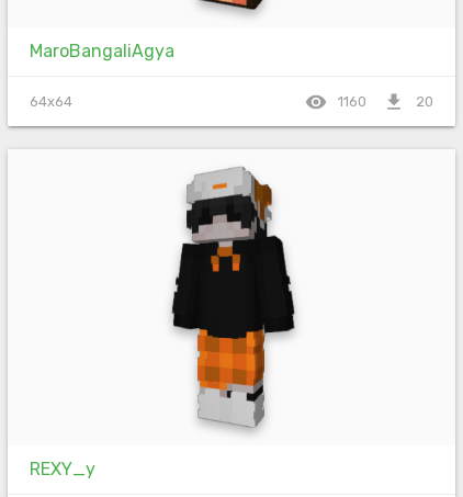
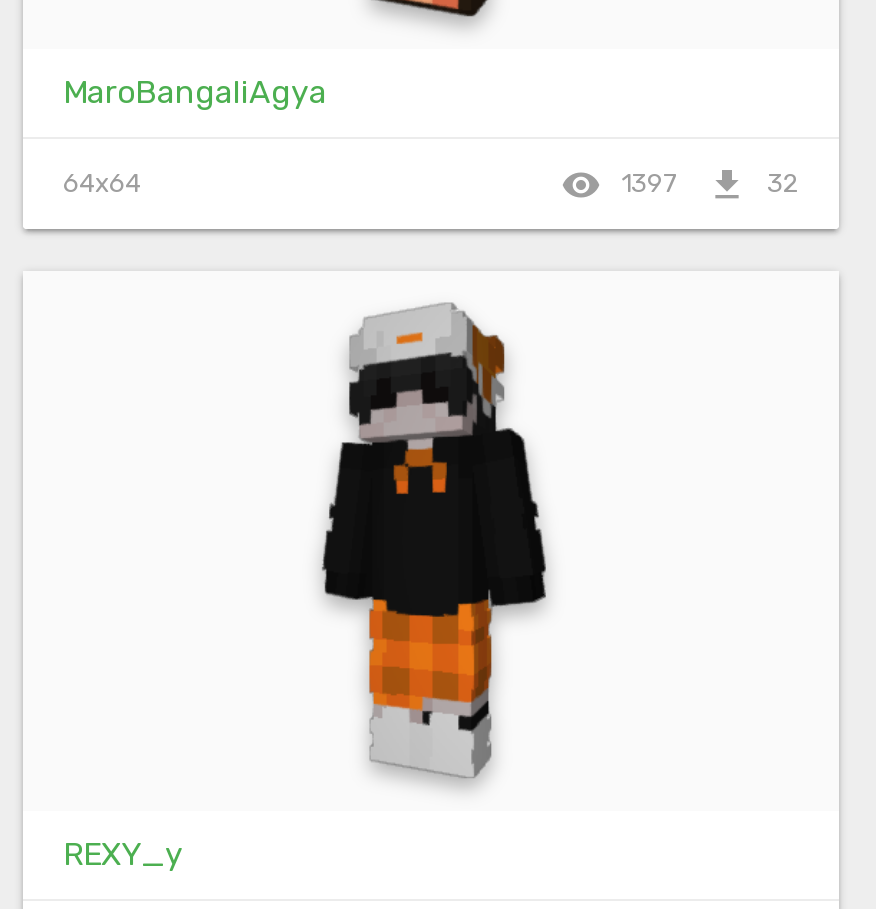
[338,93,366,109] 1160 -> [621,169,677,199] 1397
[416,93,433,109] 20 -> [767,169,799,199] 32

